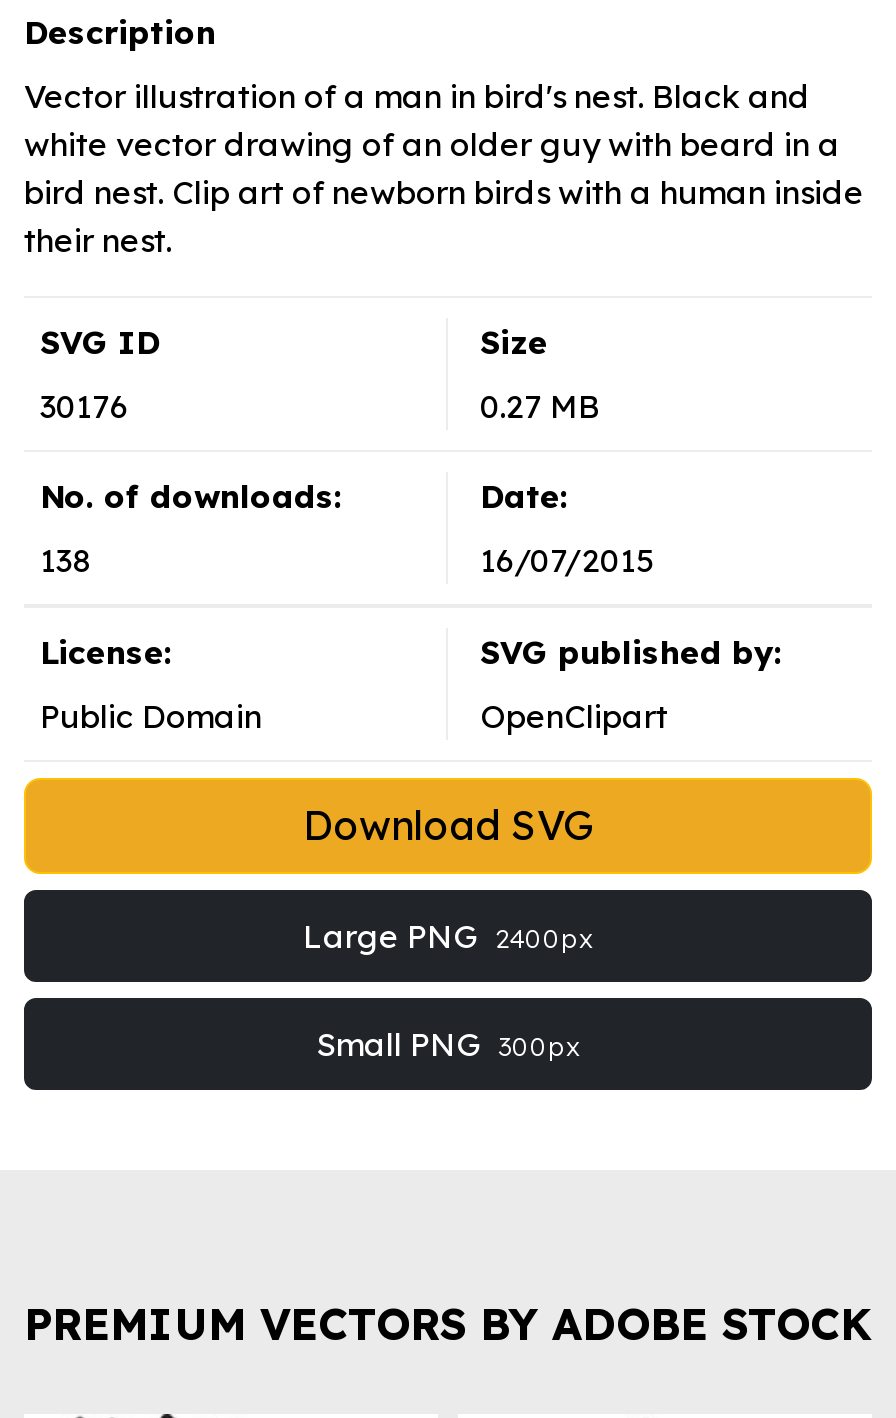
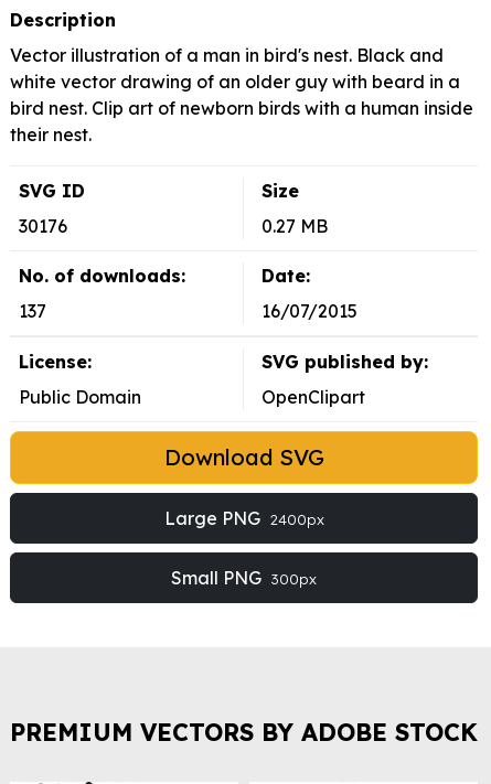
[40,540,92,580] 138 -> [19,300,46,322] 137

